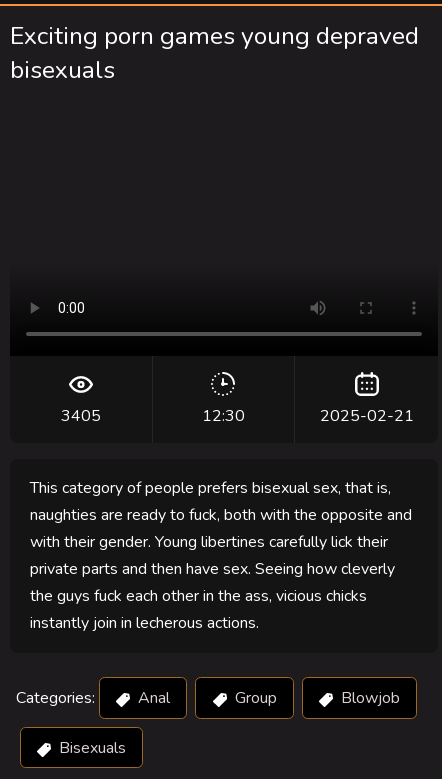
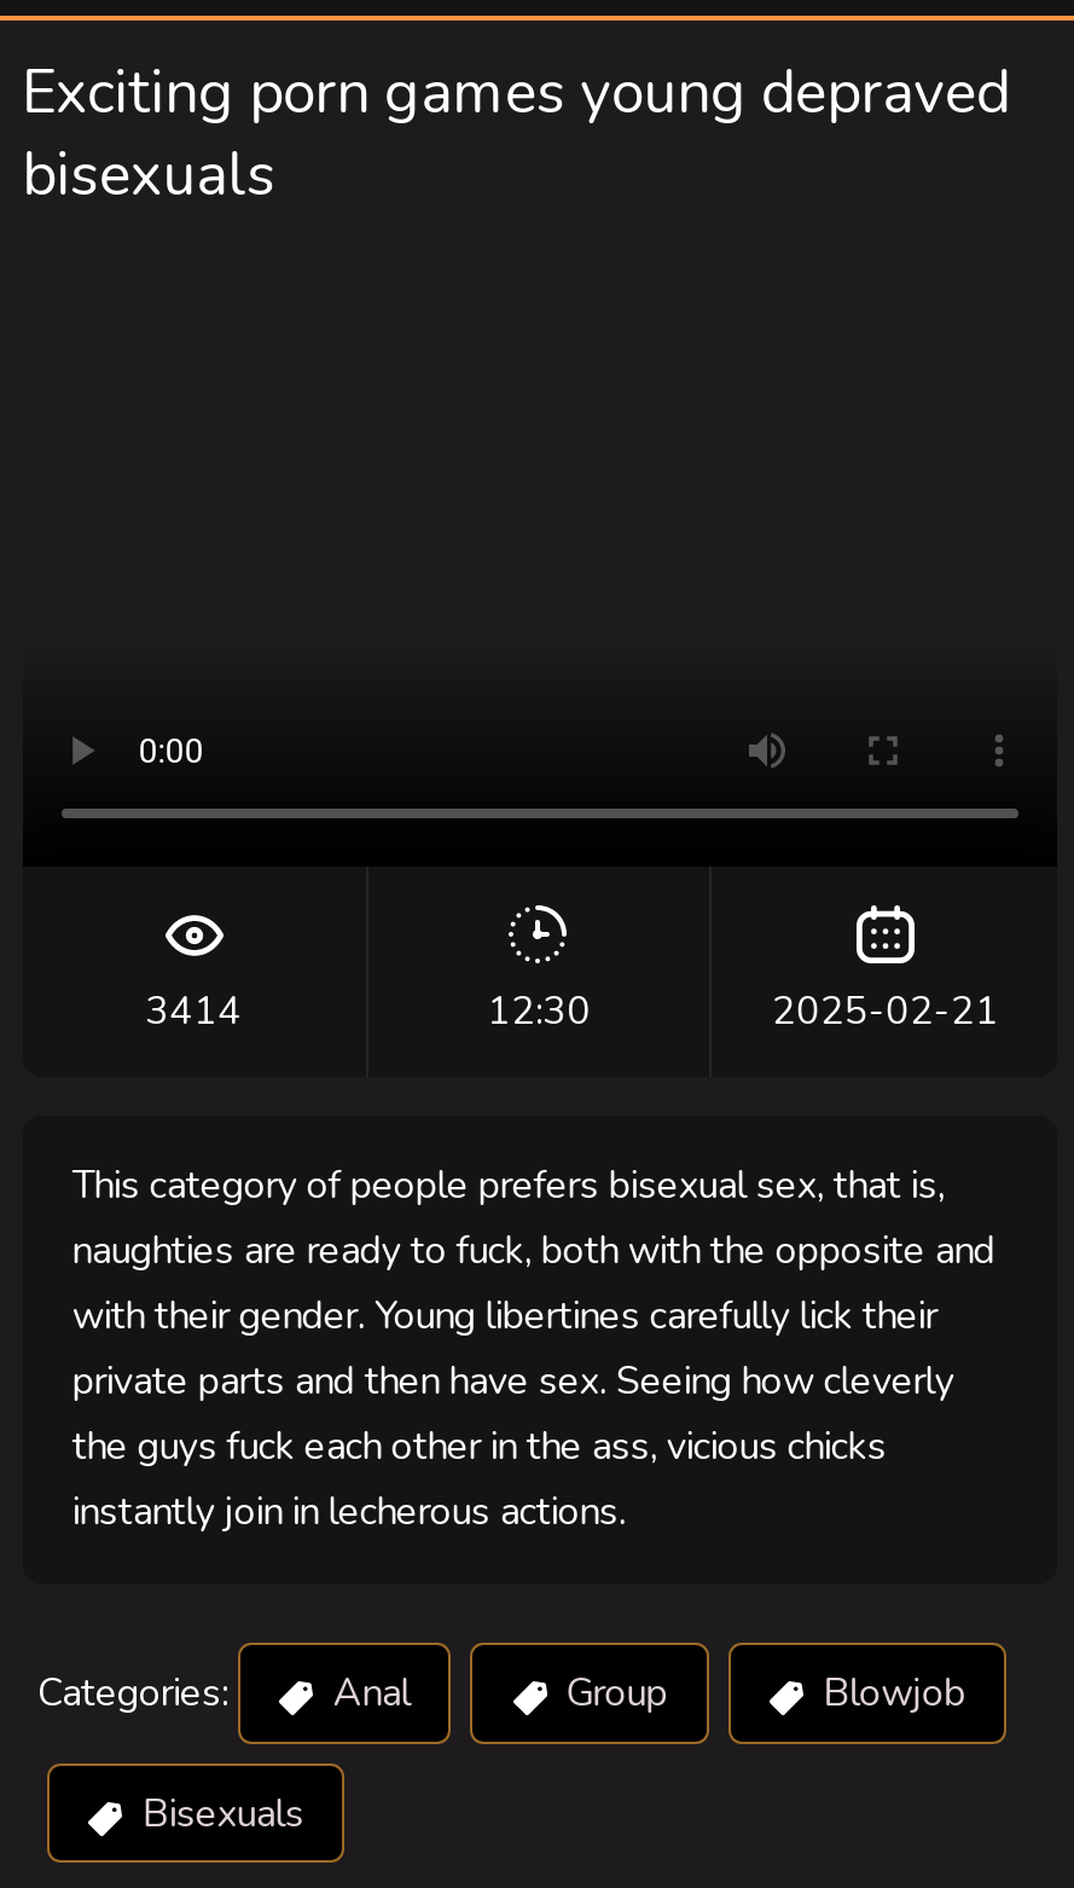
[60,405,100,427] 3405 -> [145,985,242,1039] 3414

